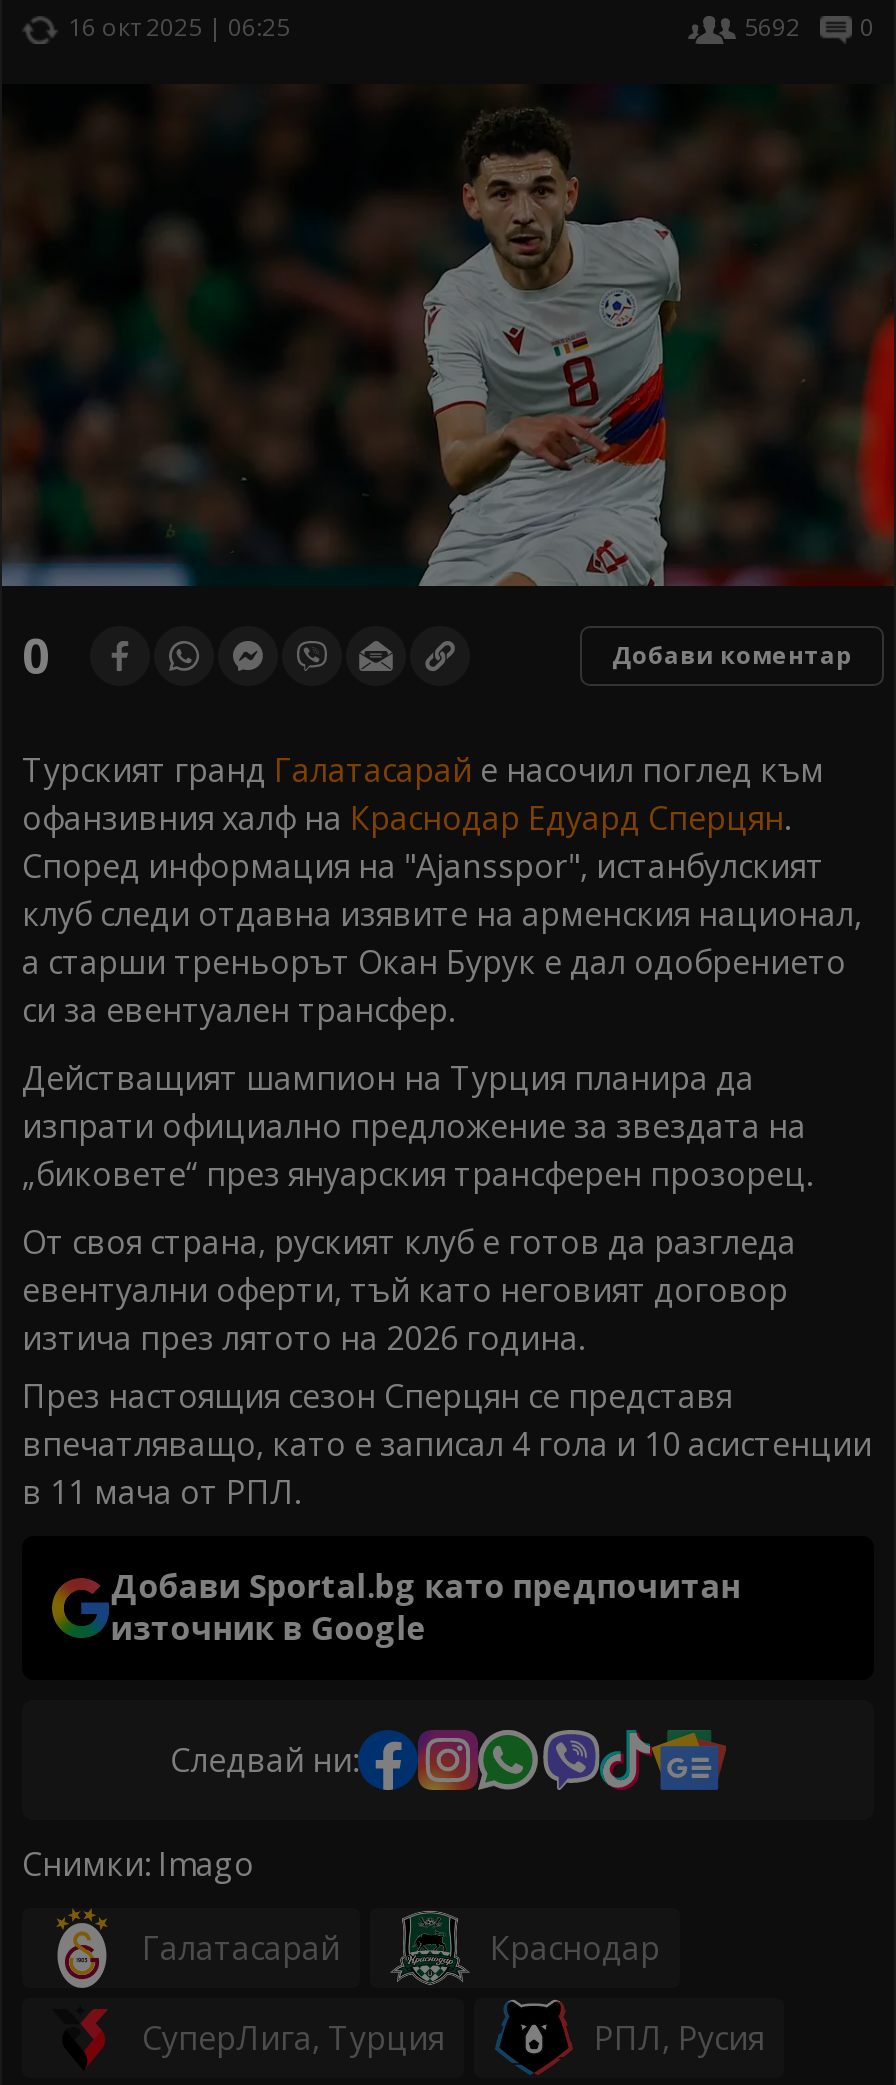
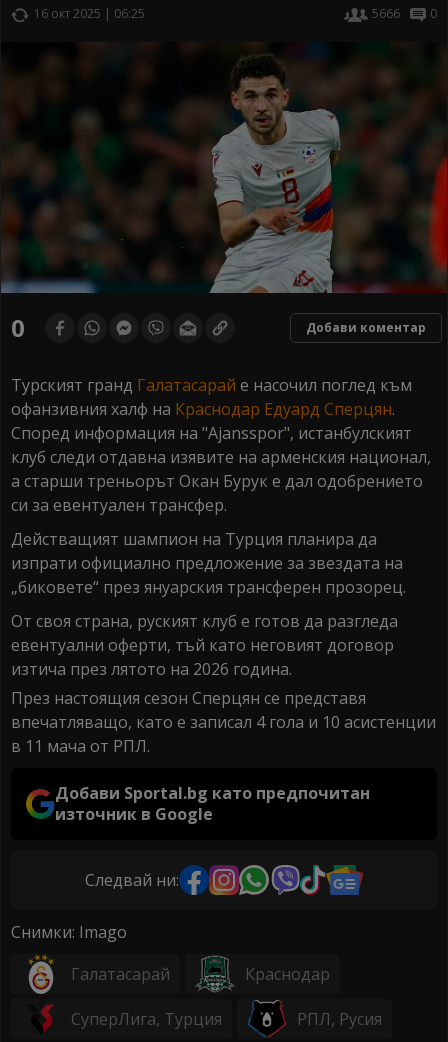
[744,10,874,44] 5692 0 -> [372,5,437,22] 5666 0

